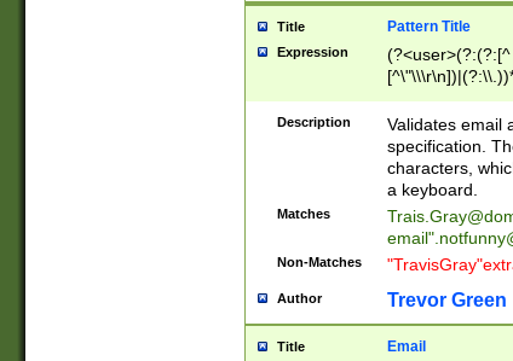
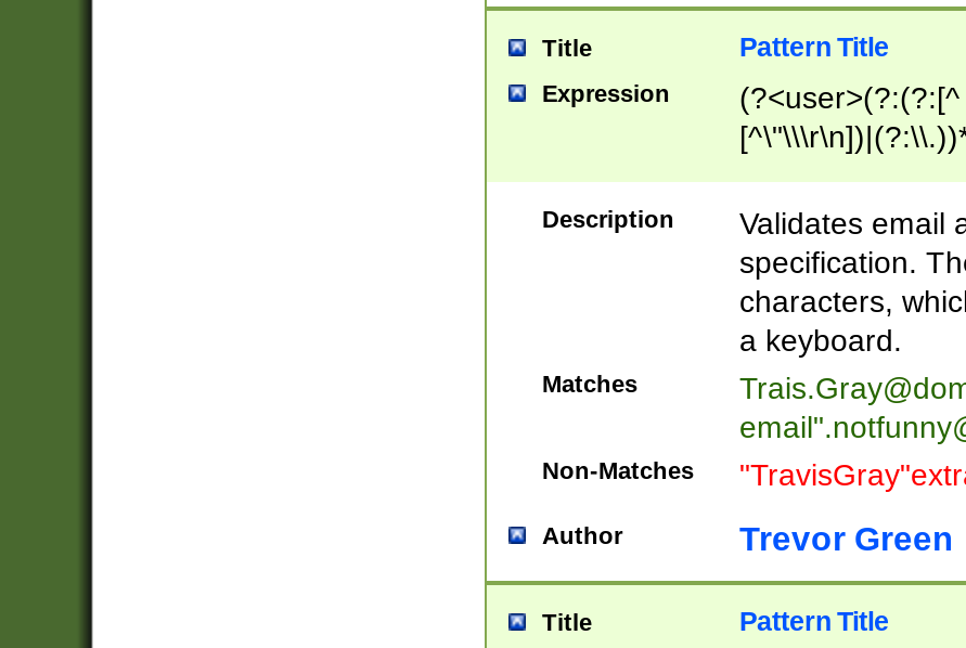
[387,338,425,355] Email -> [739,607,889,638] Pattern Title

